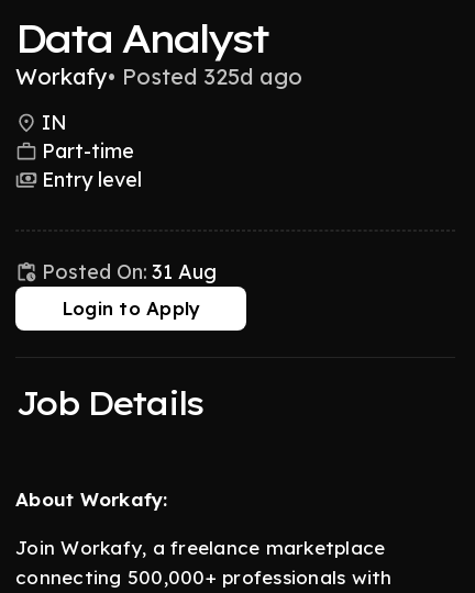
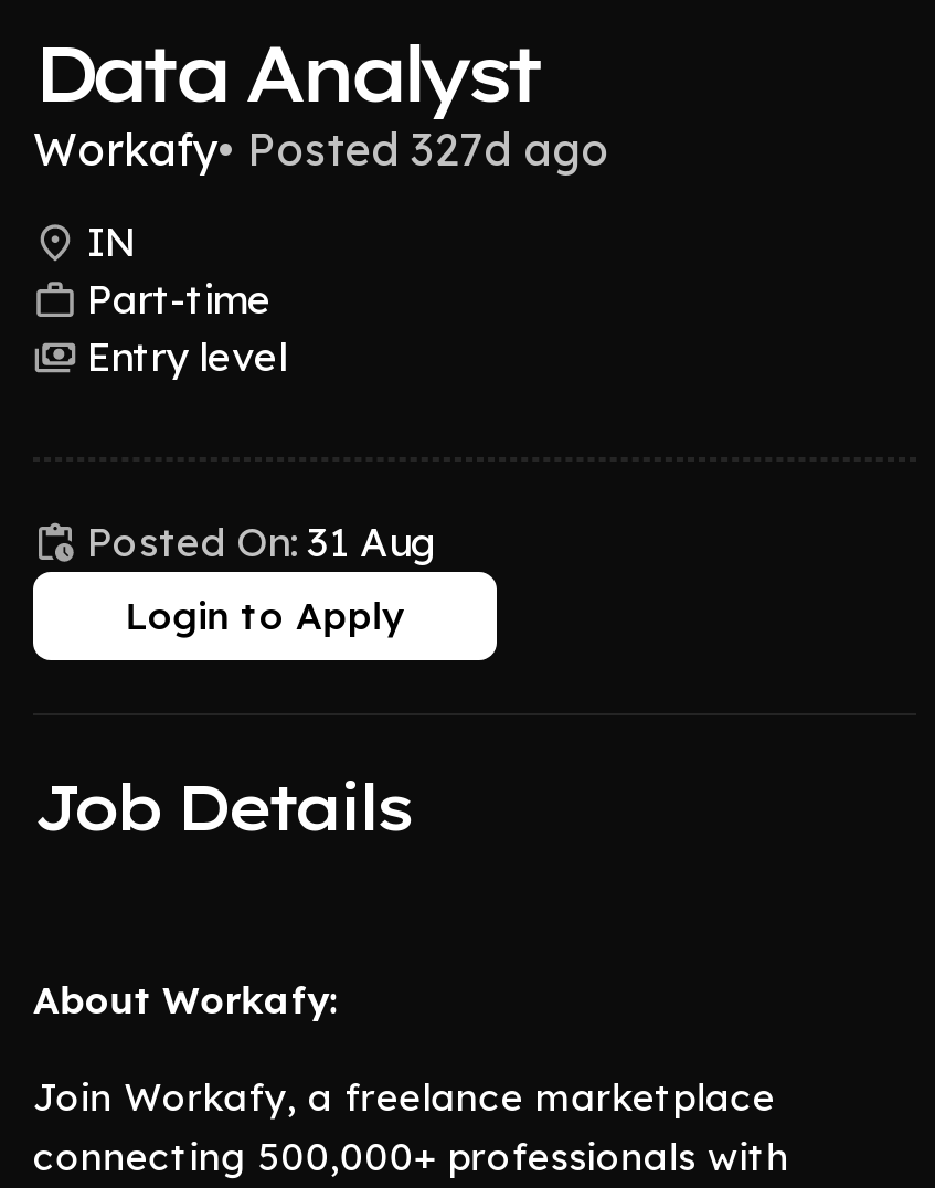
[15,63,302,90] Workafy• Posted 325d ago -> [33,121,609,177] Workafy• Posted 327d ago

